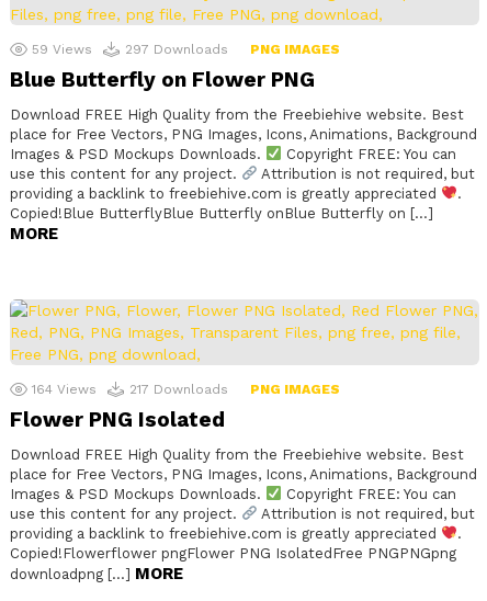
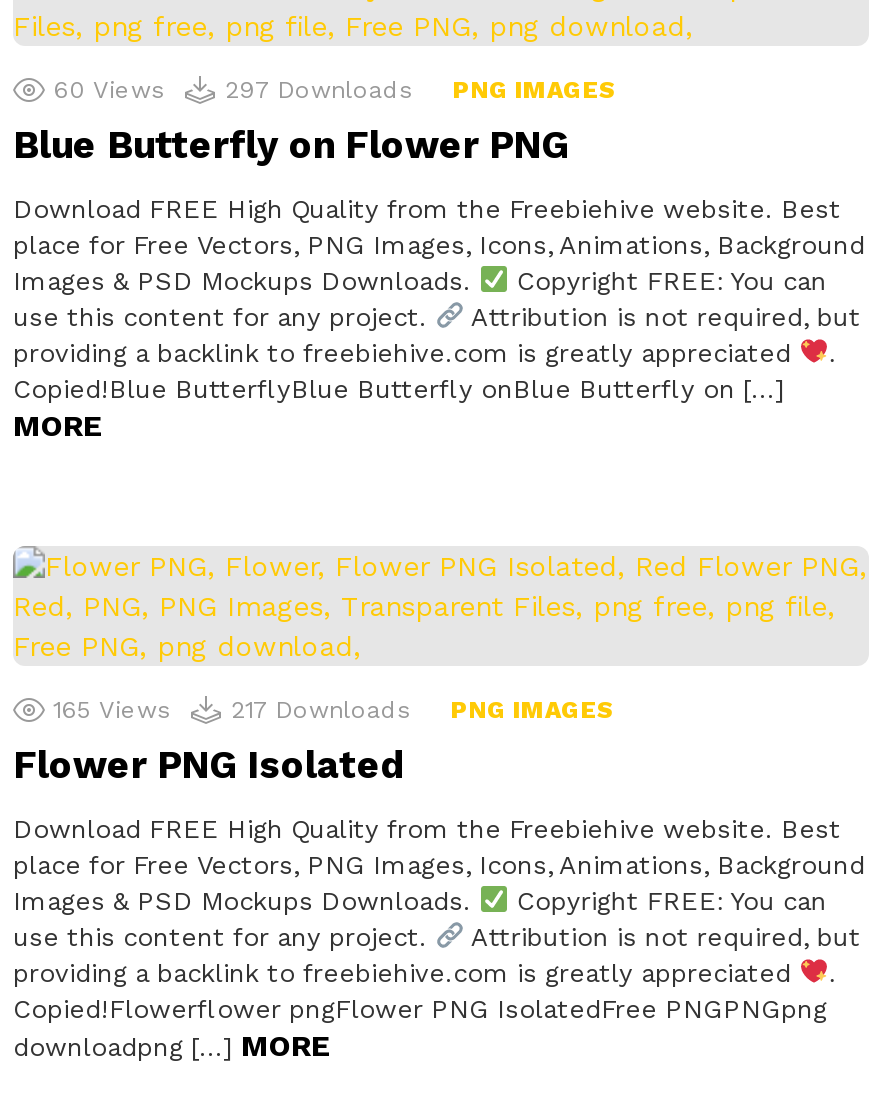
[32,41,92,57] 59 Views -> [53,75,165,103] 60 Views
[32,381,97,397] 164 Views -> [53,695,171,723] 165 Views

